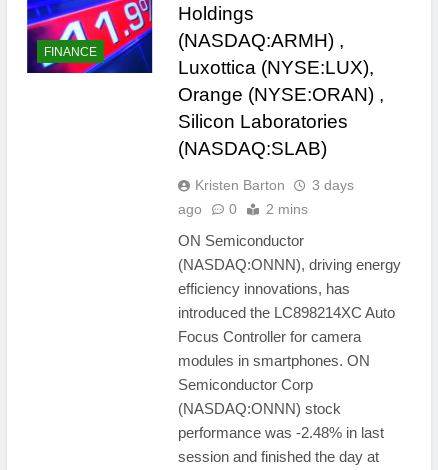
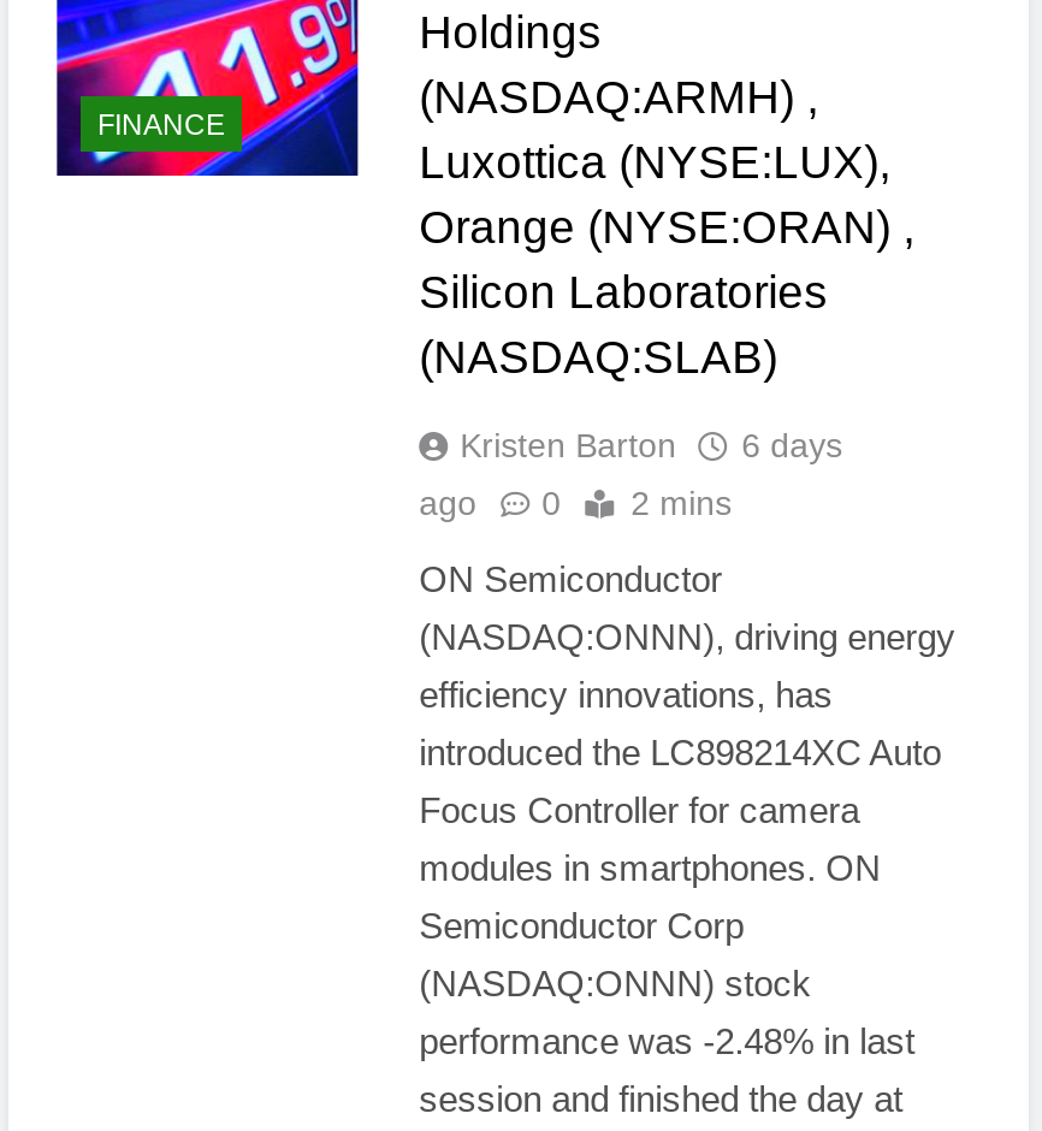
[195,177,354,193] Kristen Barton 3 days -> [460,427,843,465] Kristen Barton 6 days

